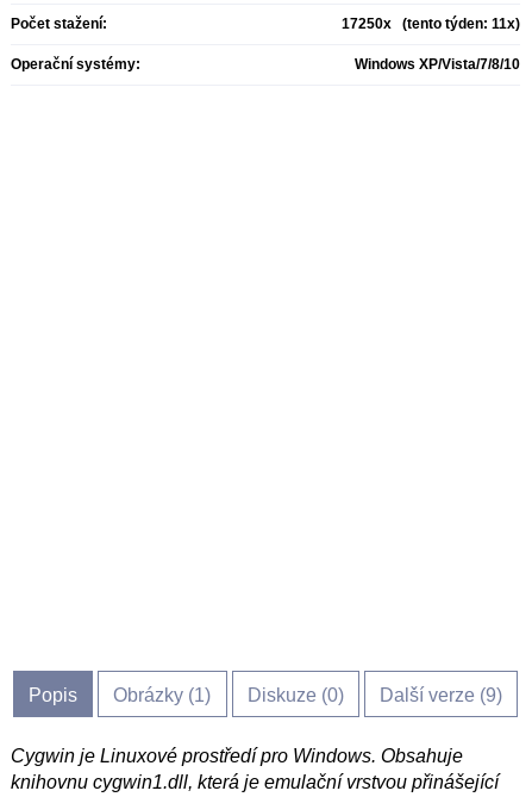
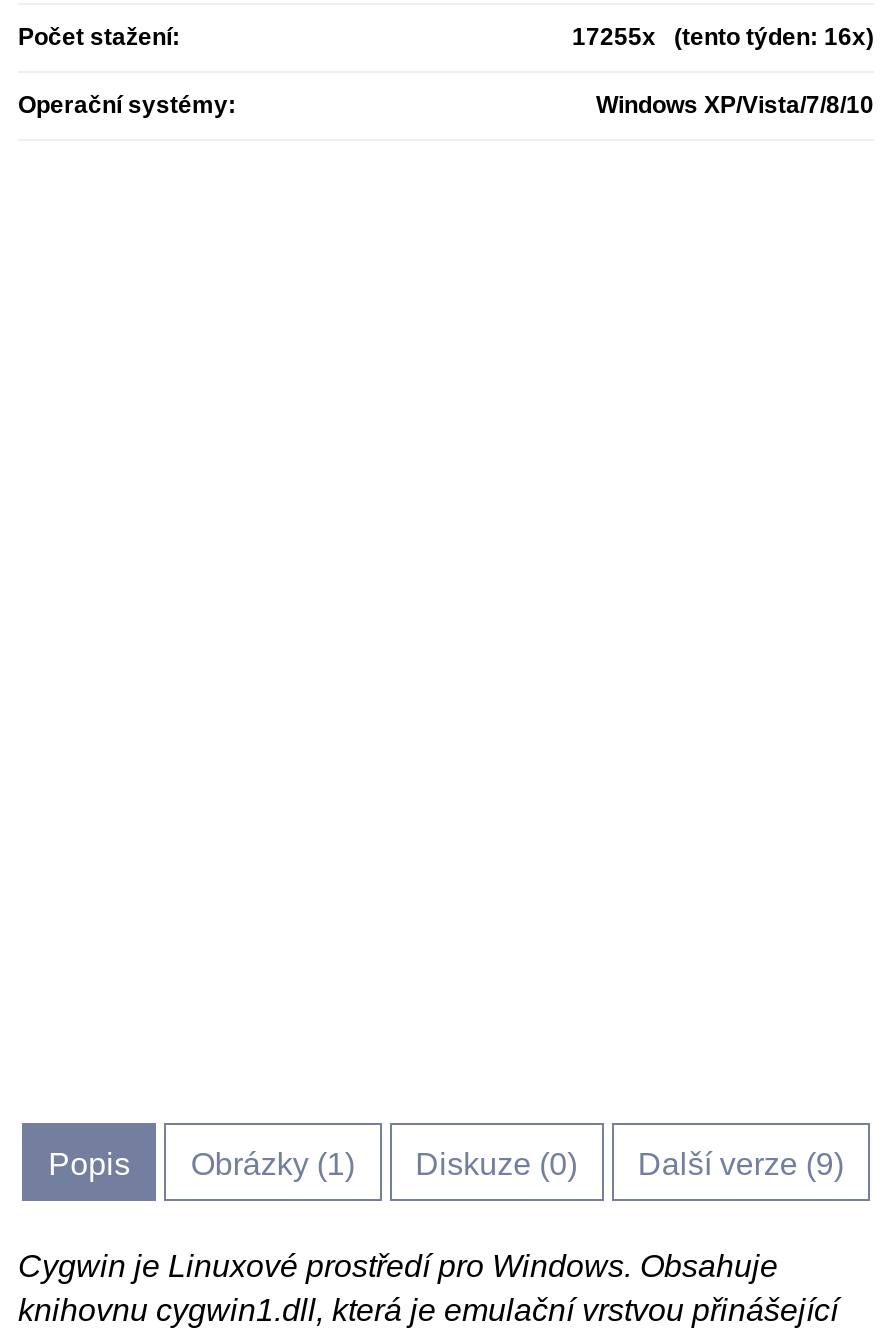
[342,15,520,32] 17250x (tento týden: 11x) -> [572,23,874,51] 17255x (tento týden: 16x)

